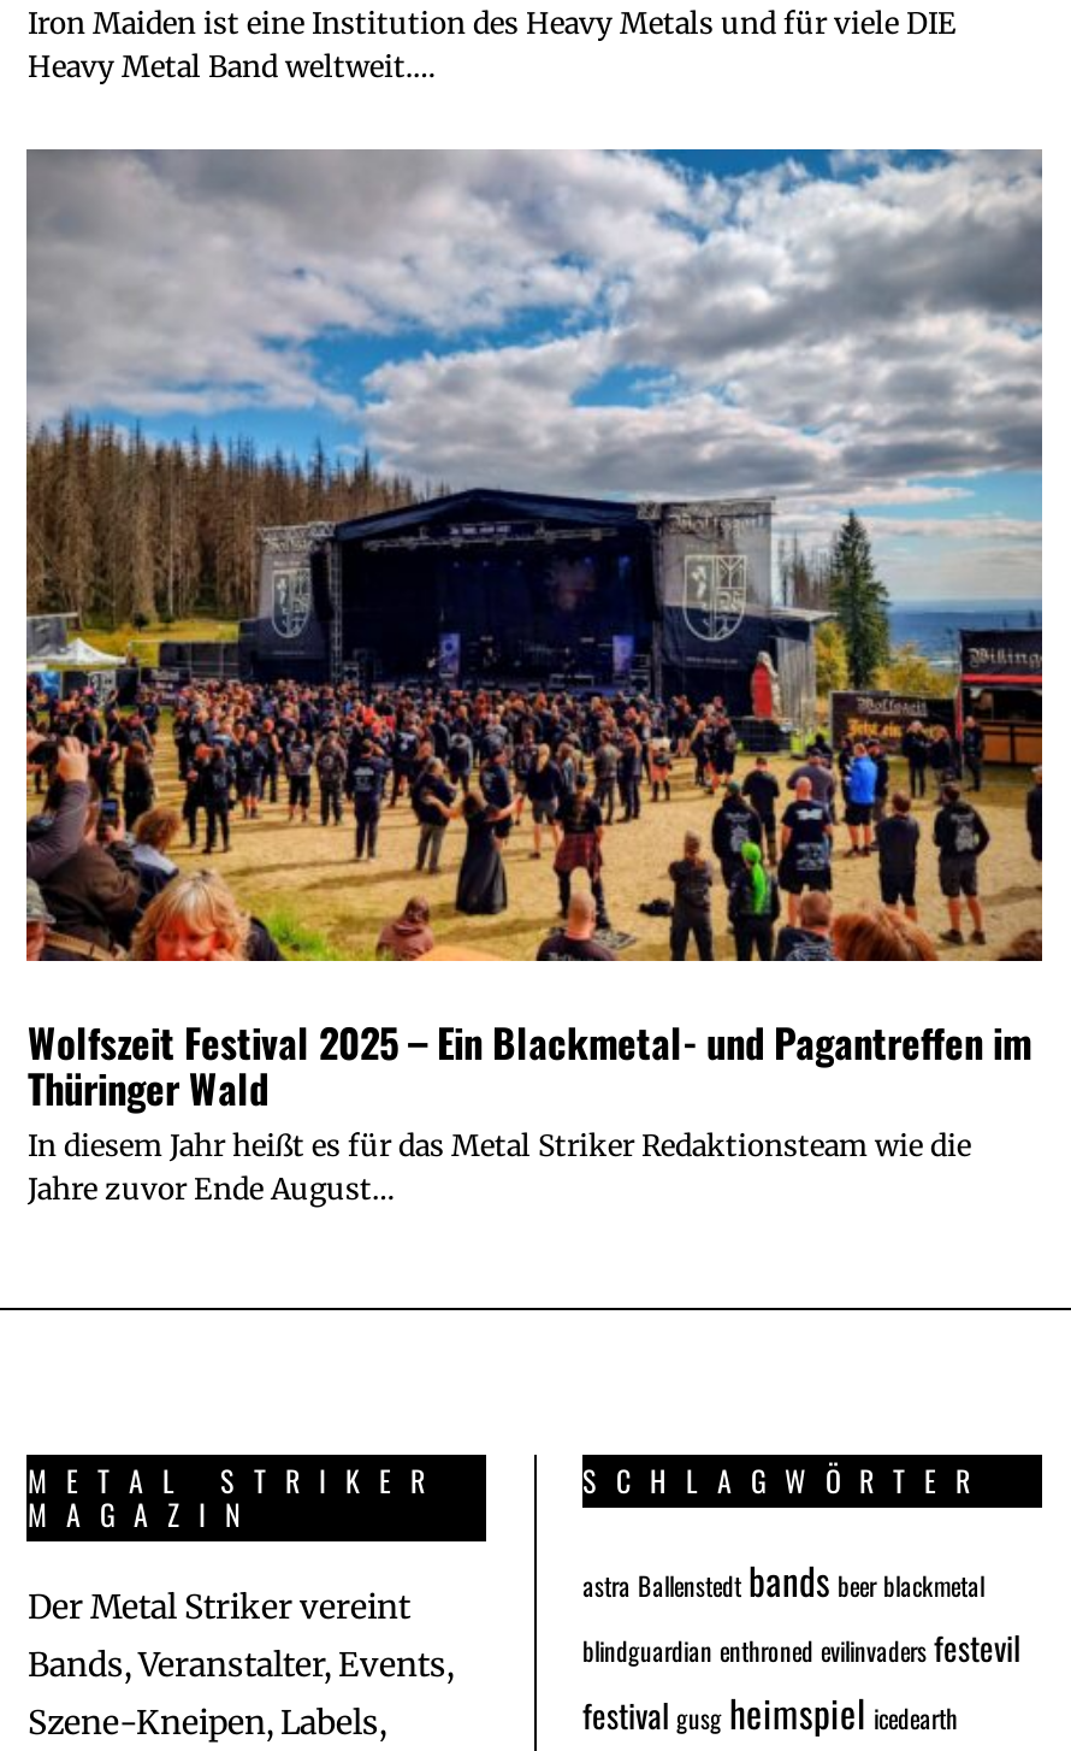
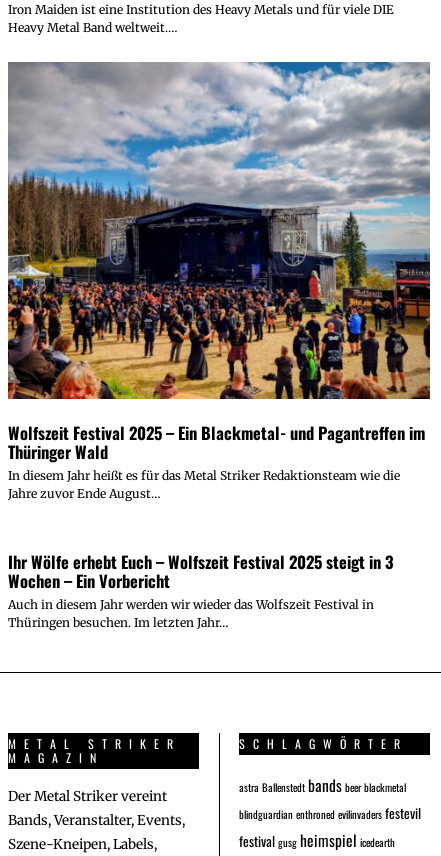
none -> [8,549,393,630] Ihr Wölfe erhebt Euch – Wolfszeit Festival 2025 steigt in 3 | Wochen – Ein Vorbericht | Auch in diesem Jahr werden wir wieder das Wolfszeit Festival in | Thüringen besuchen. Im letzten Jahr…

